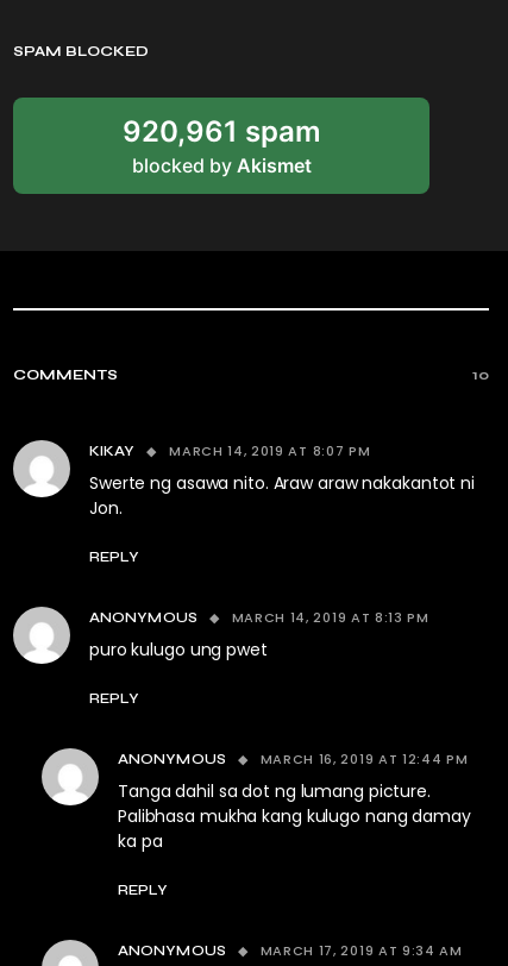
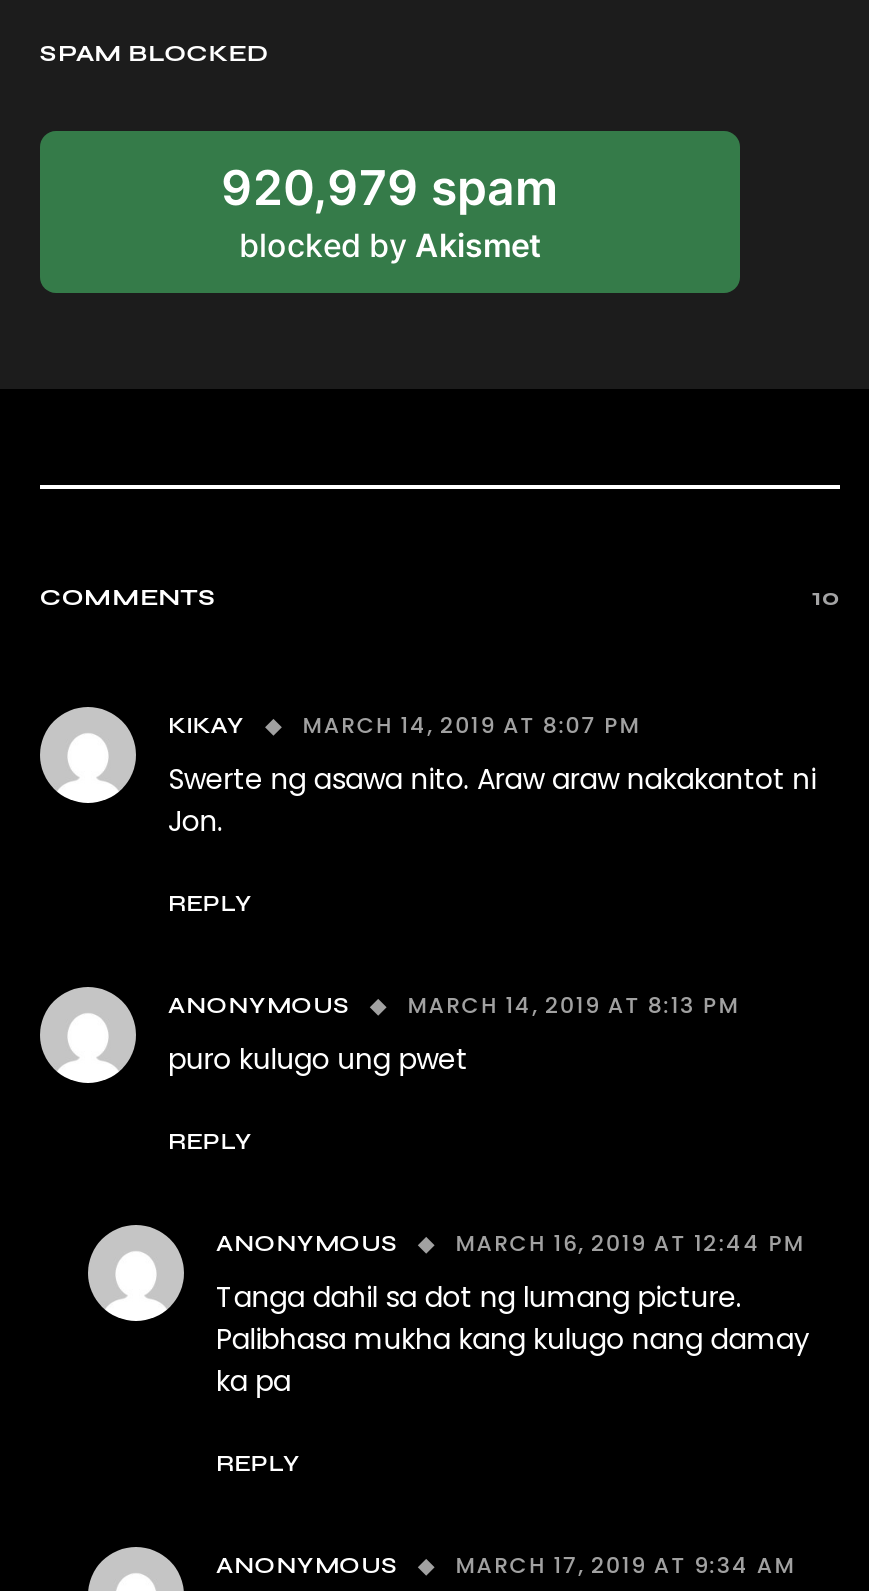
[122,114,321,148] 920,961 spam -> [221,158,559,216] 920,979 spam

